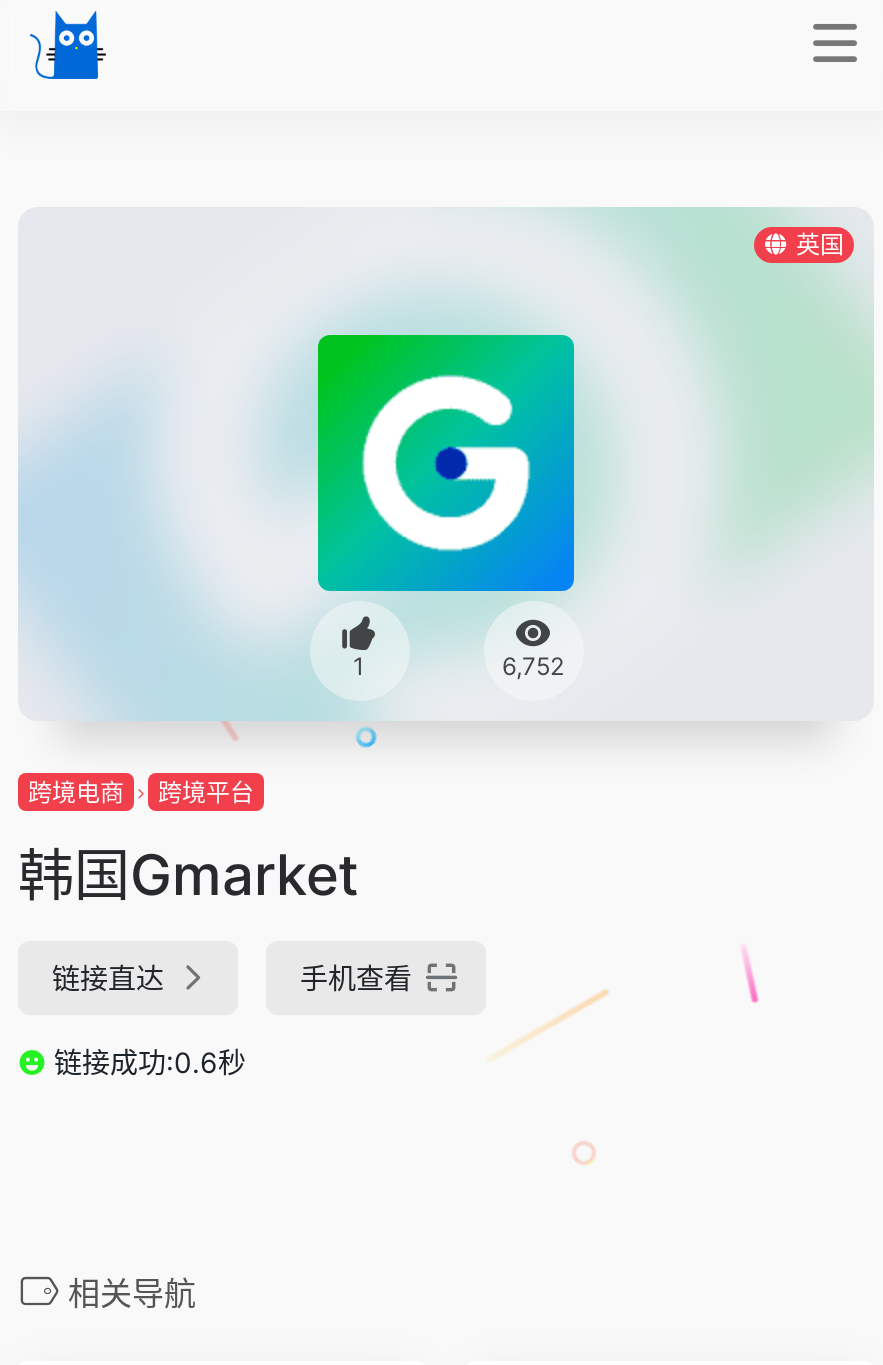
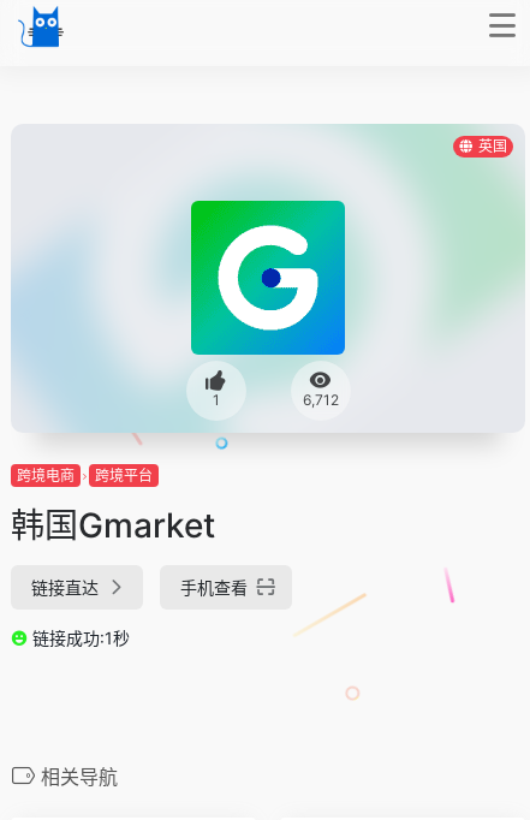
[502,652,564,682] 6,752 -> [302,391,338,409] 6,712
[54,1045,246,1079] 链接成功:0.6秒 -> [32,627,130,648] 链接成功:1秒

